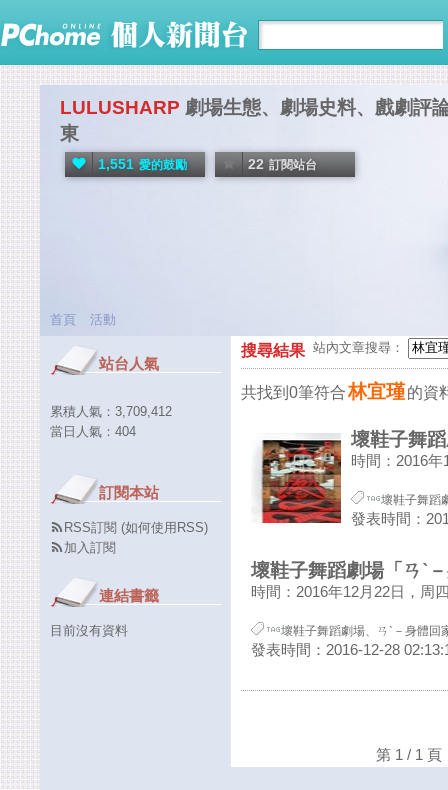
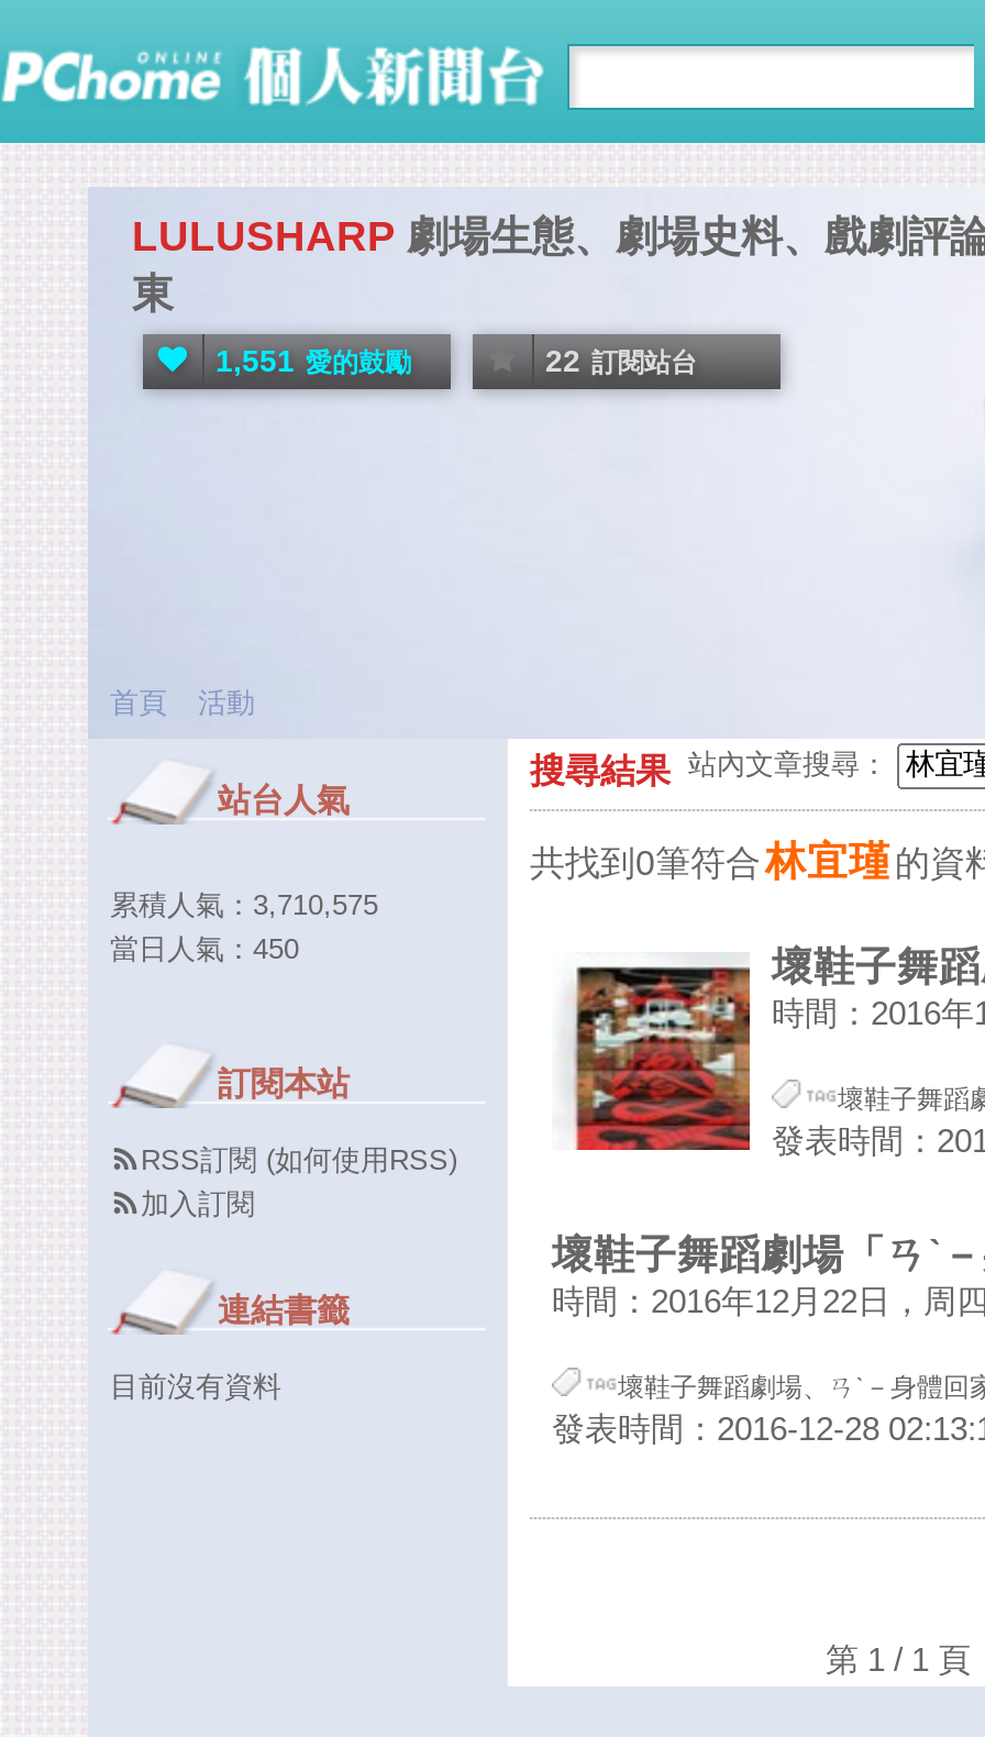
[50,404,172,419] 累積人氣：3,709,412 -> [110,888,378,921] 累積人氣：3,710,575
[50,424,136,439] 當日人氣：404 -> [110,932,299,965] 當日人氣：450

